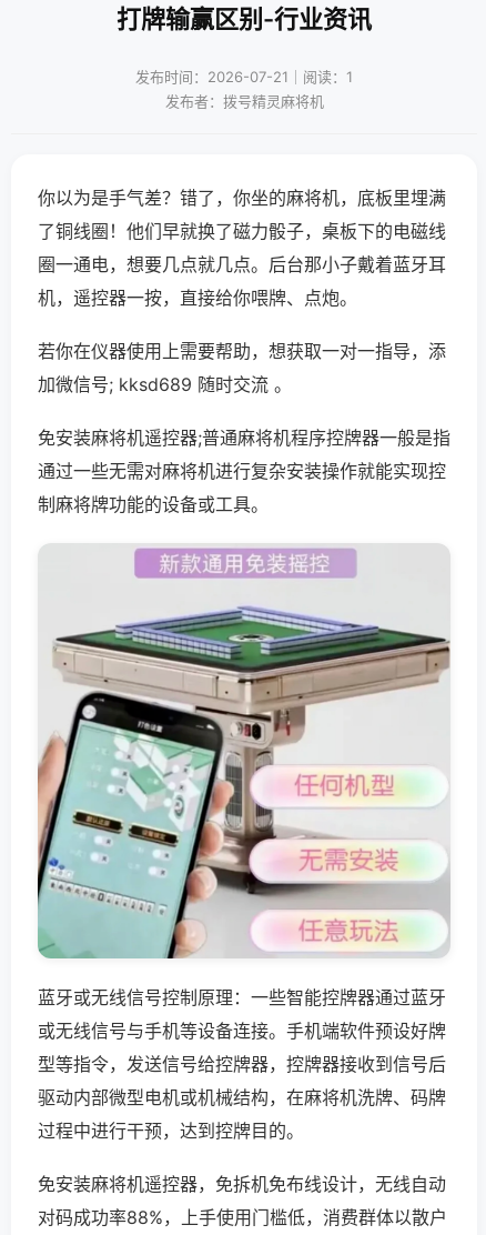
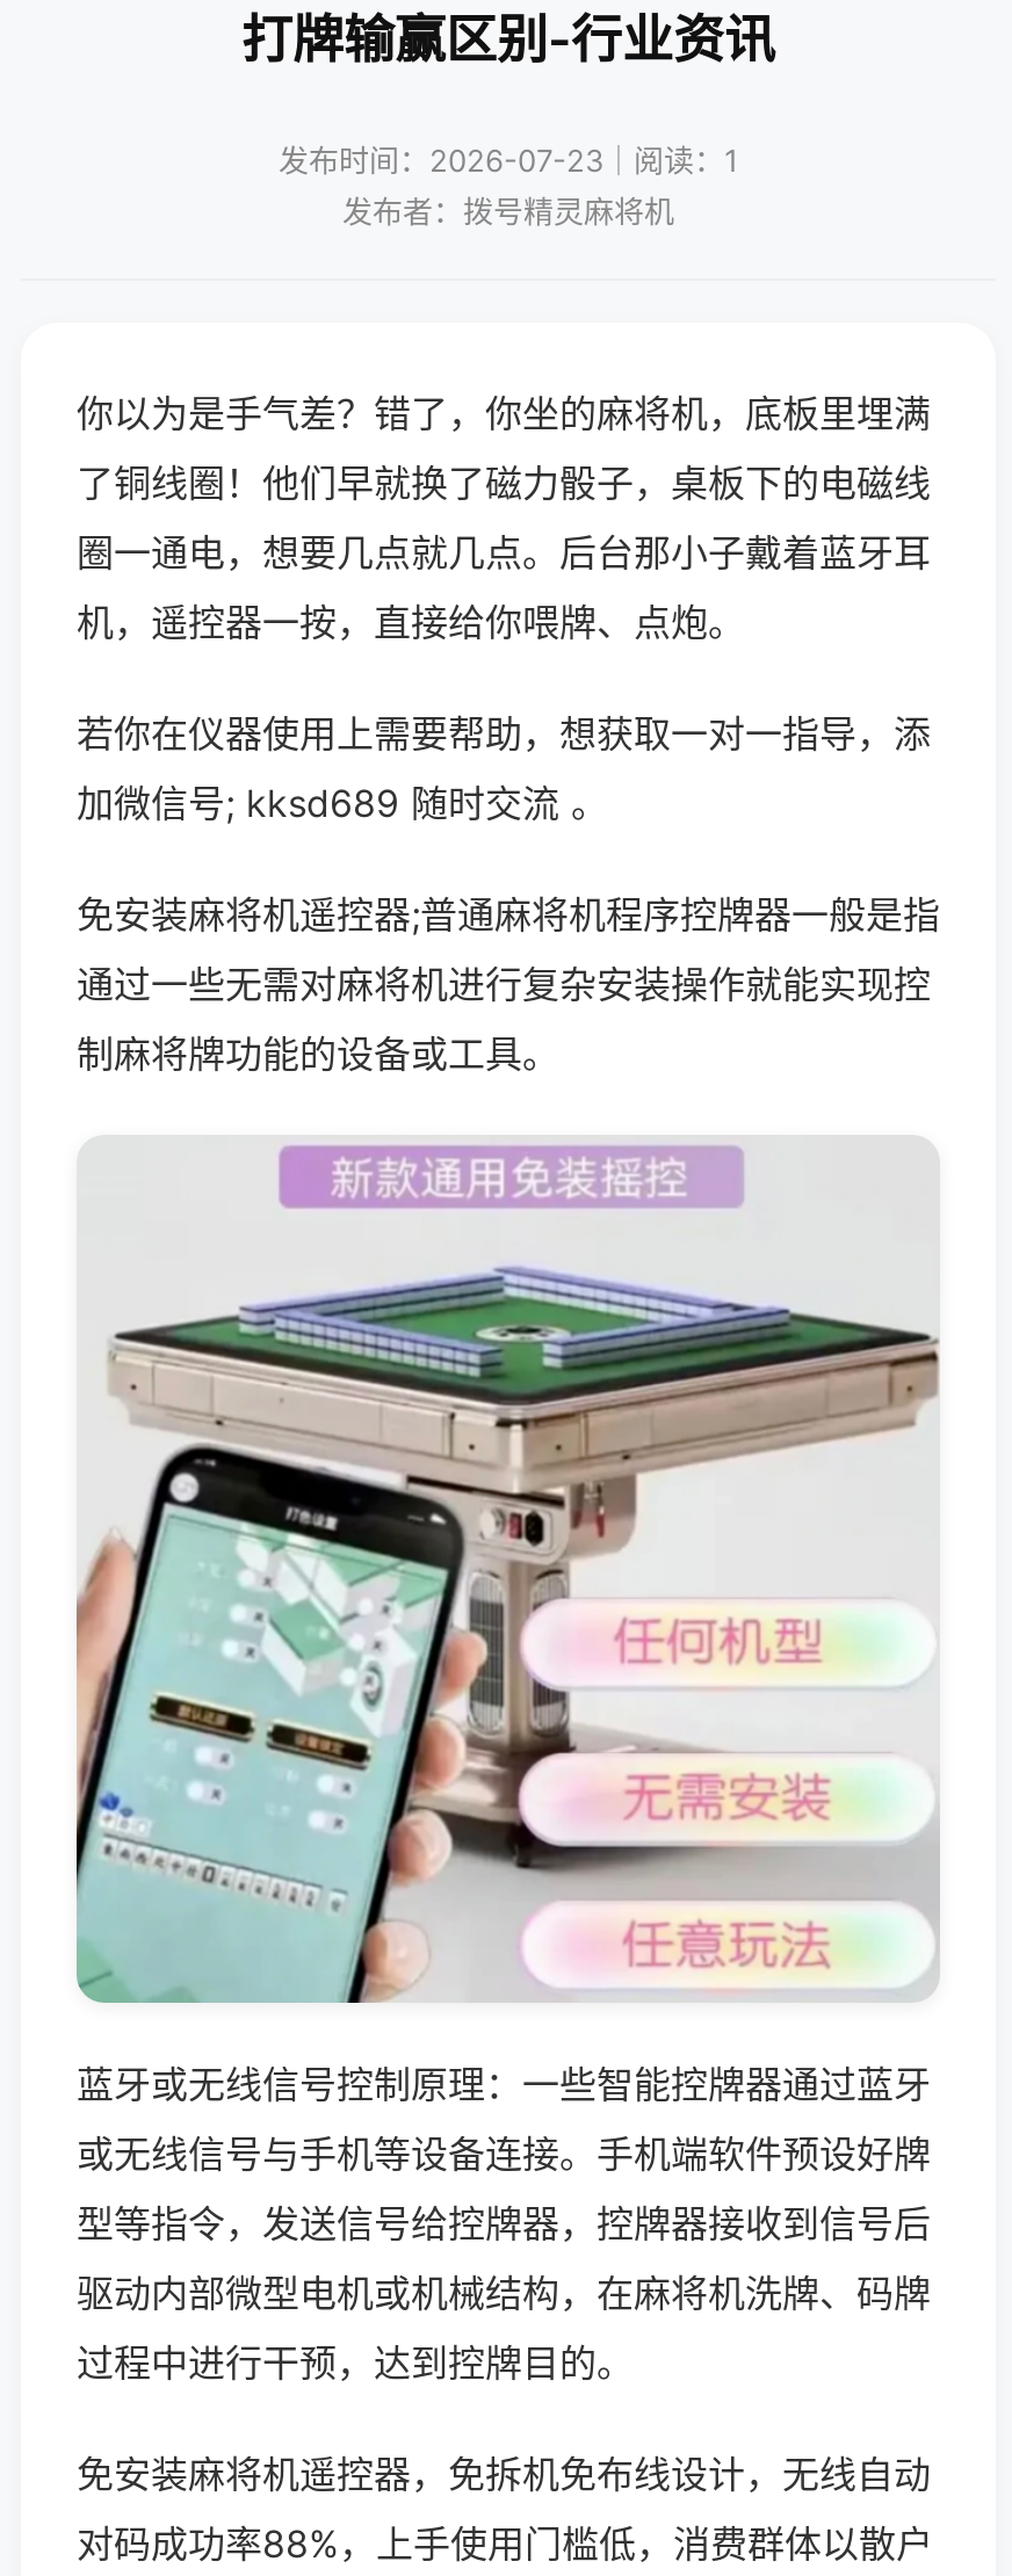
[135,68,353,86] 发布时间：2026-07-21｜阅读：1 -> [279,142,738,179] 发布时间：2026-07-23｜阅读：1

